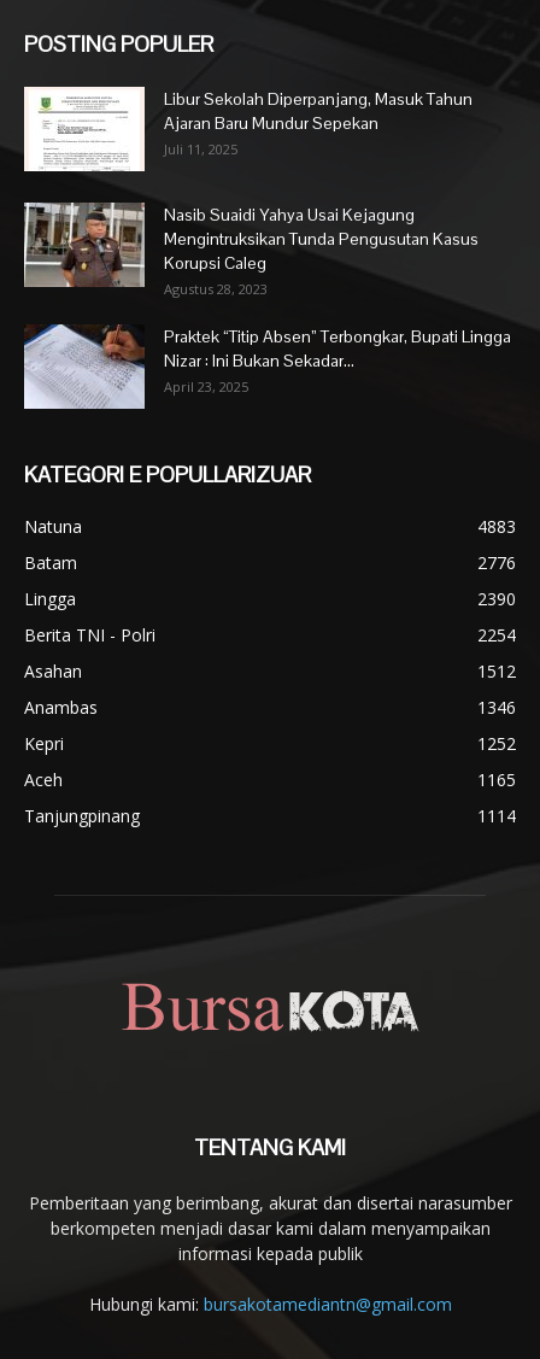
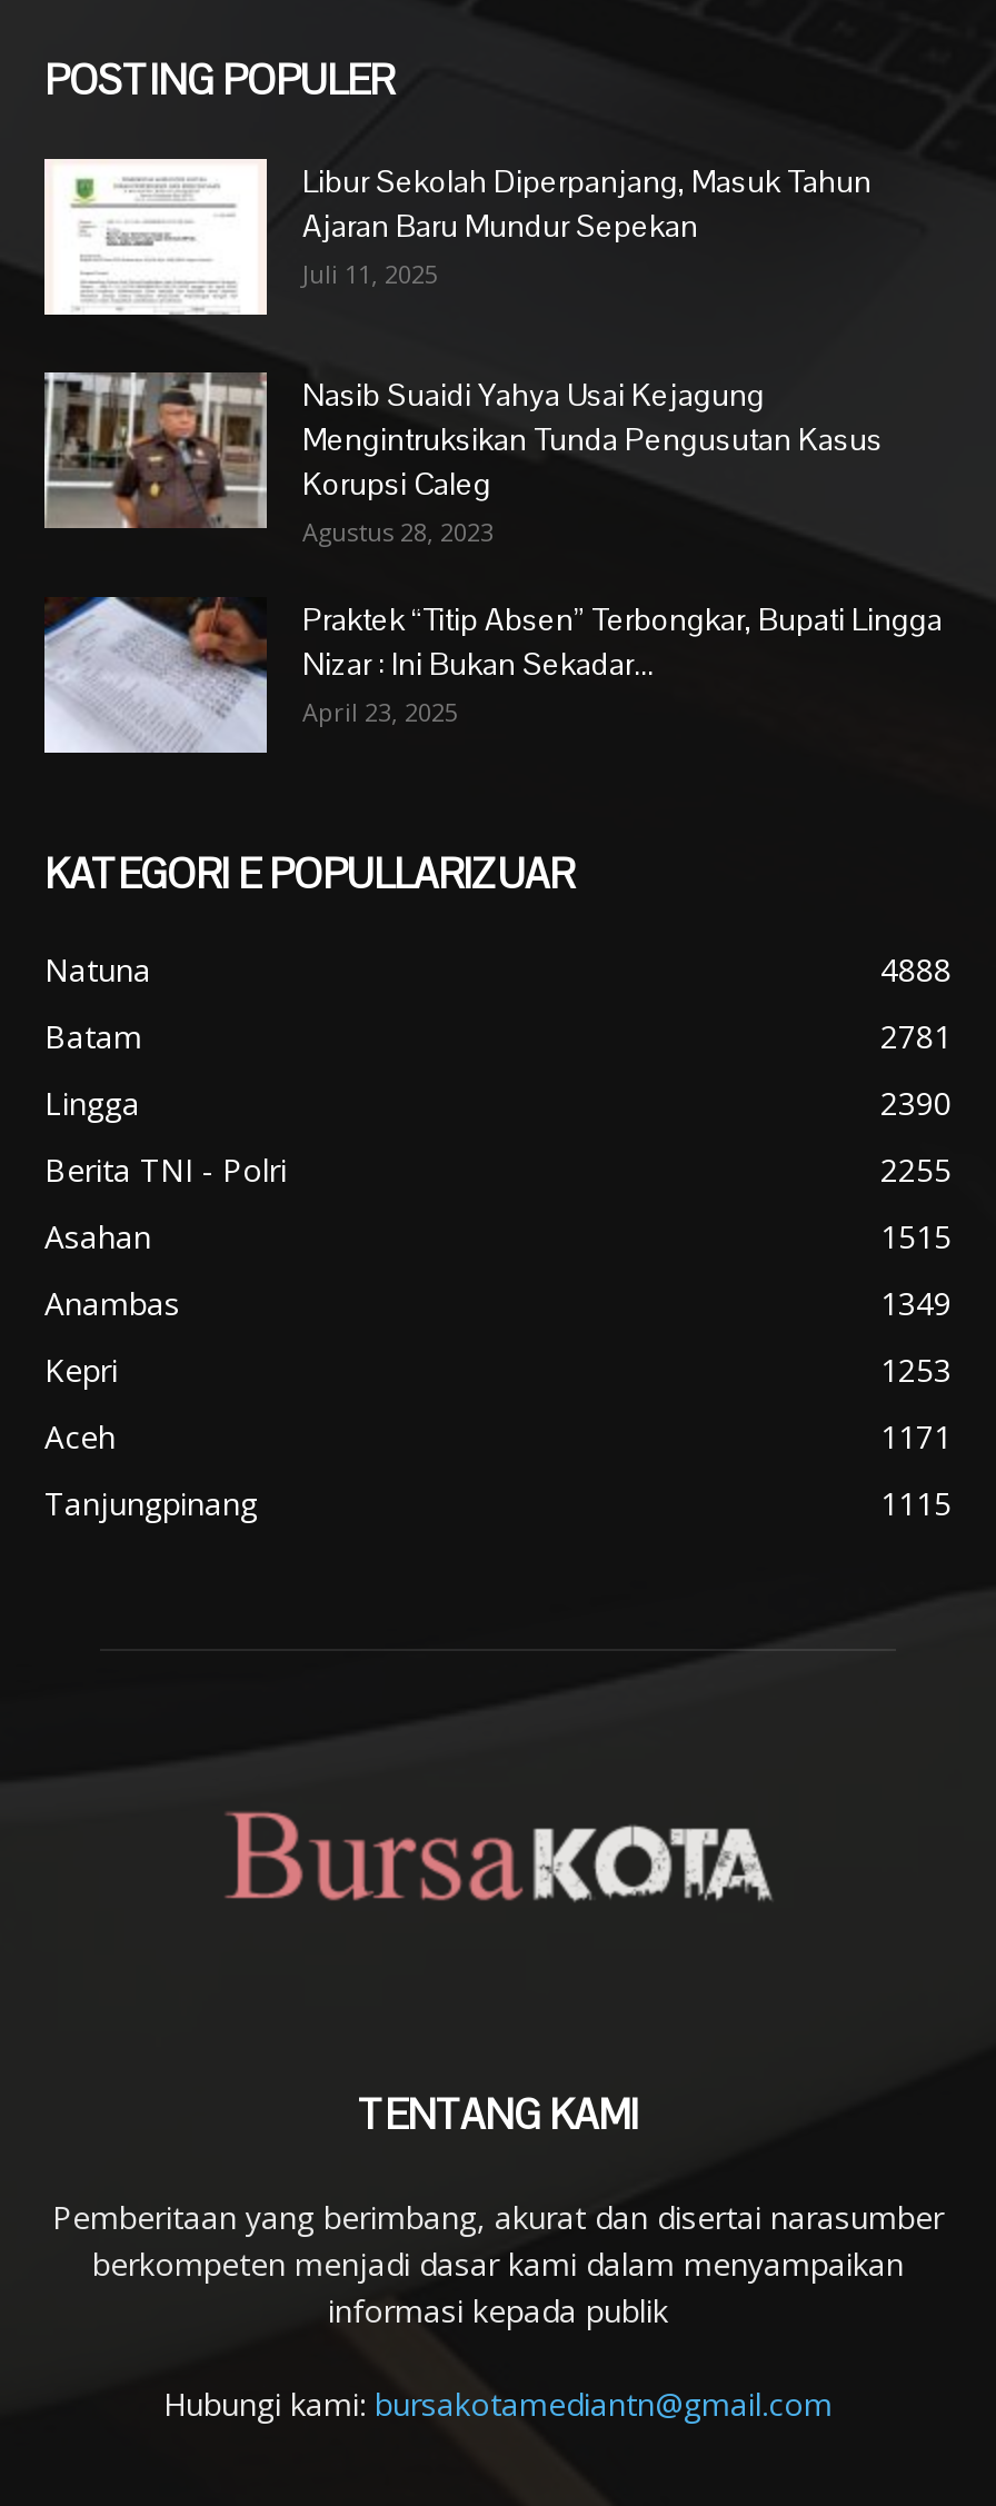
[477,515,516,538] 4883 -> [880,949,952,991] 4888
[477,551,516,574] 2776 -> [880,1016,952,1058] 2781
[477,623,516,646] 2254 -> [880,1149,952,1191] 2255
[477,659,516,682] 1512 -> [880,1216,952,1258] 1515
[477,696,516,718] 1346 -> [880,1283,952,1325] 1349
[477,732,516,755] 1252 -> [880,1349,952,1392] 1253
[477,768,516,791] 1165 -> [880,1416,952,1458] 1171
[477,804,516,827] 1114 -> [880,1483,952,1525] 1115

